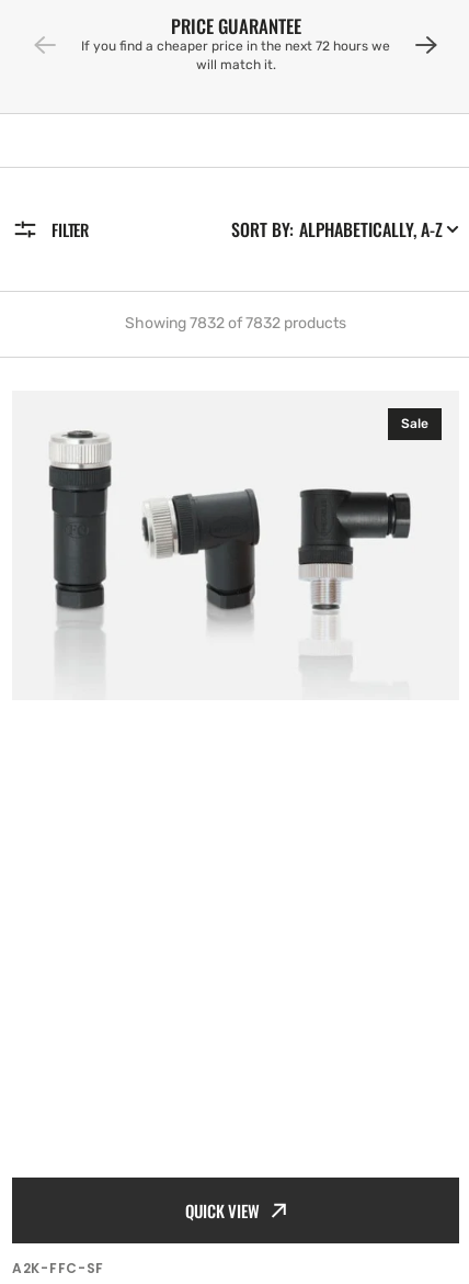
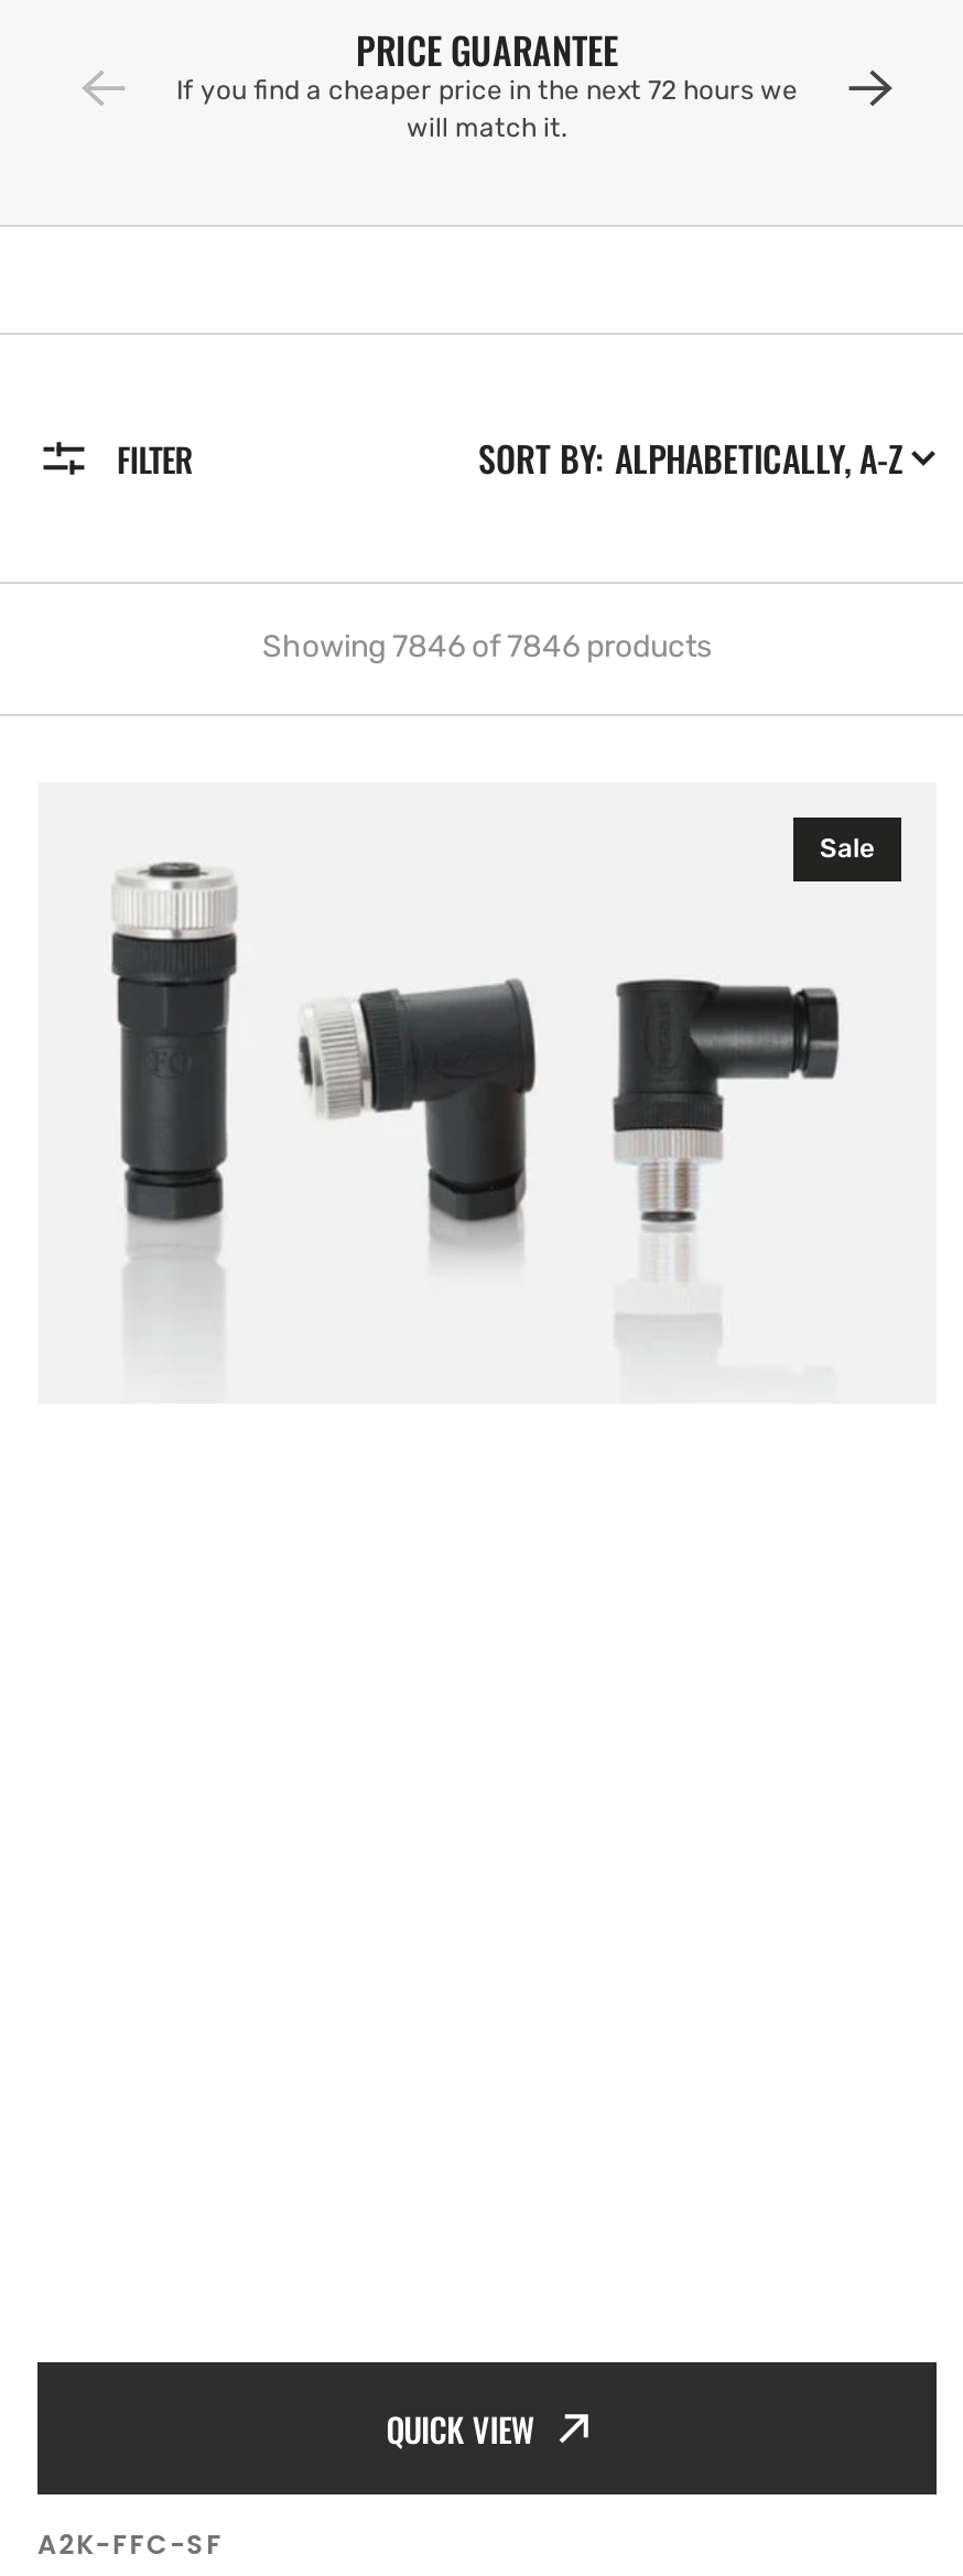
[125,314,346,333] Showing 7832 of 7832 products -> [262,628,712,665] Showing 7846 of 7846 products

